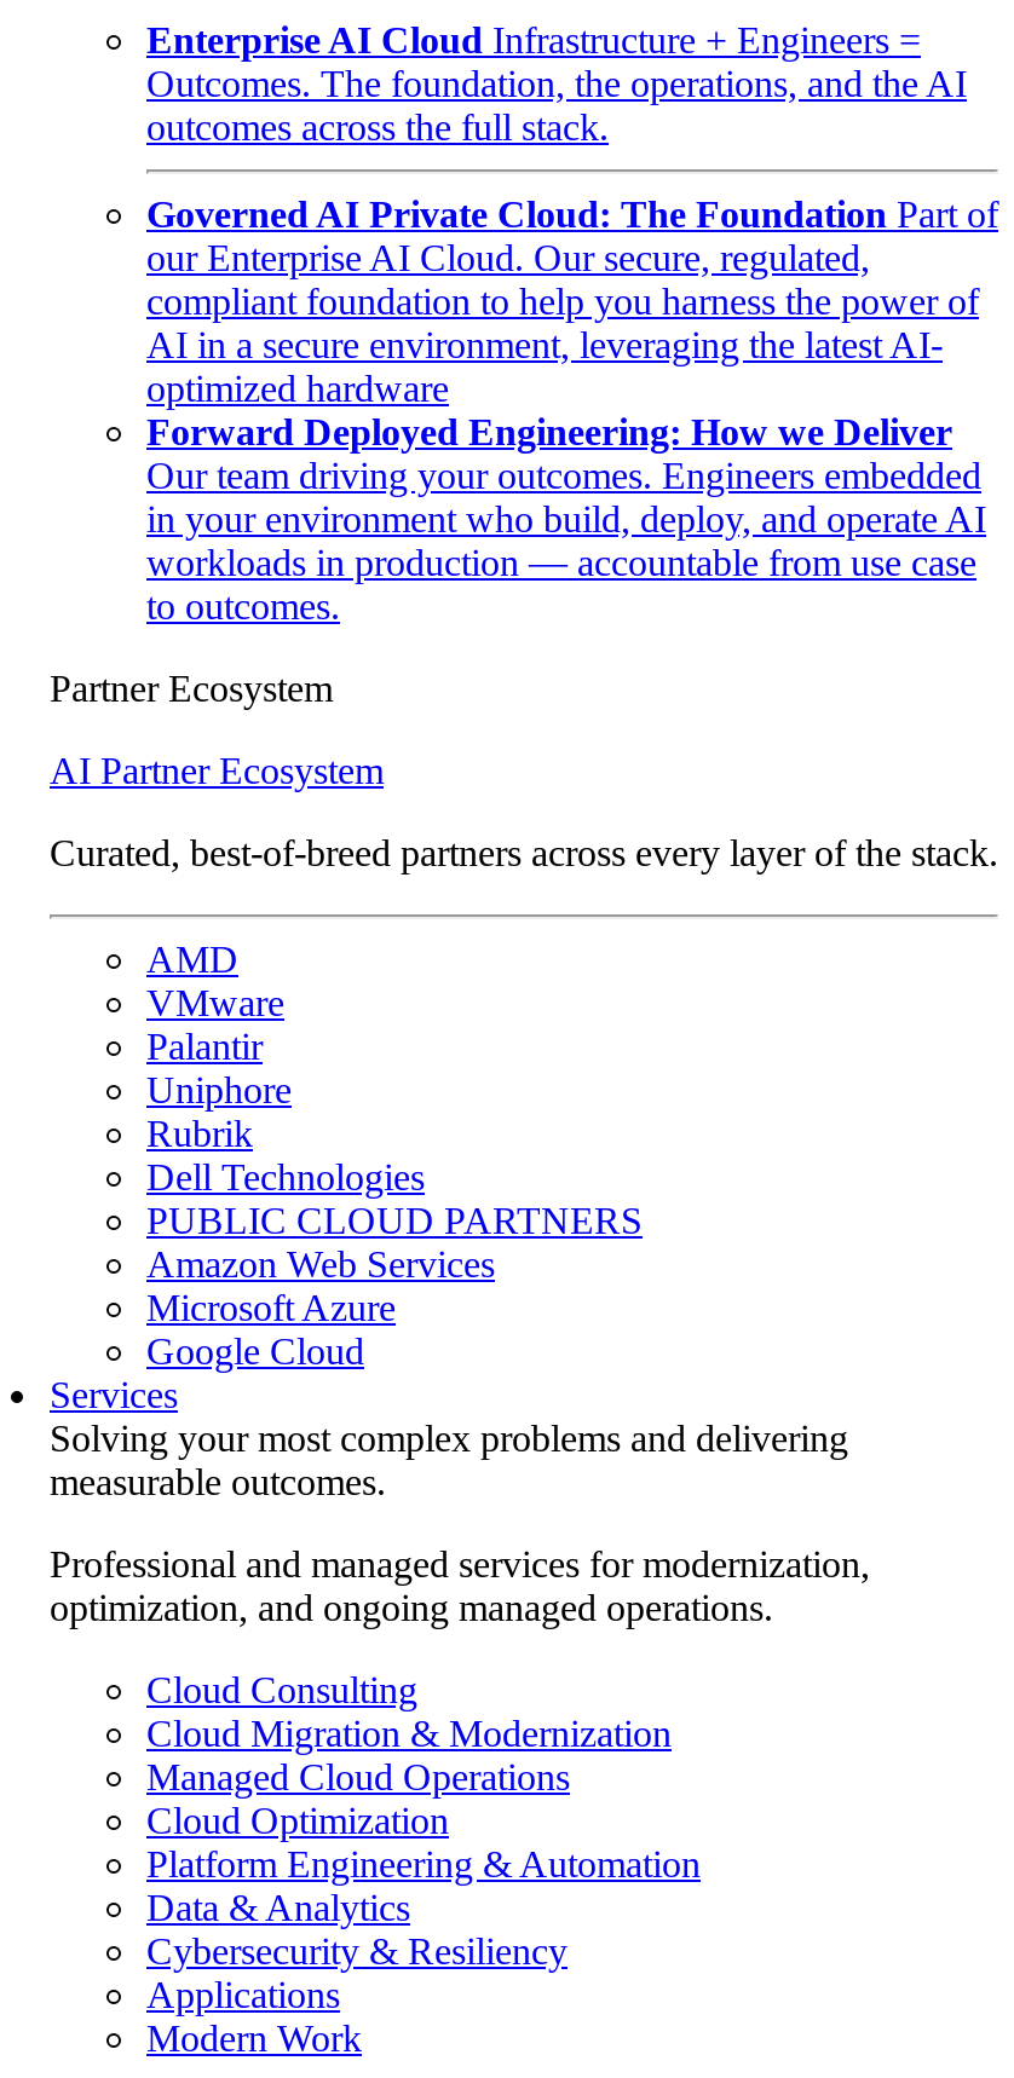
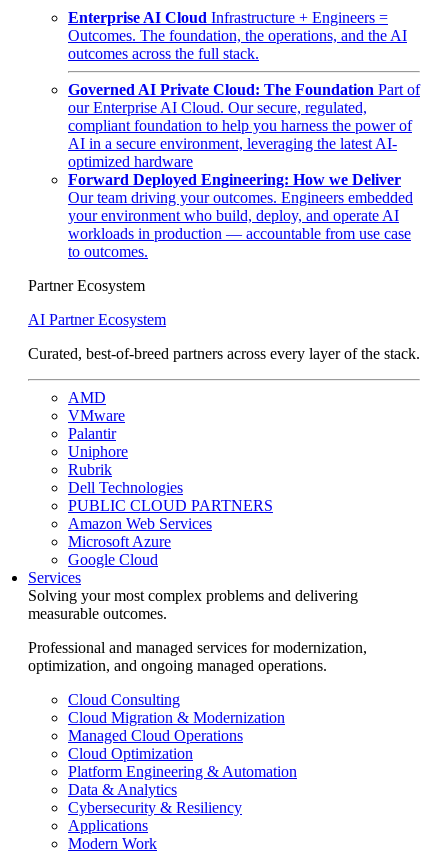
[146,499,986,540] in your environment who build, deploy, and operate AI -> [68,207,399,224] your environment who build, deploy, and operate AI

